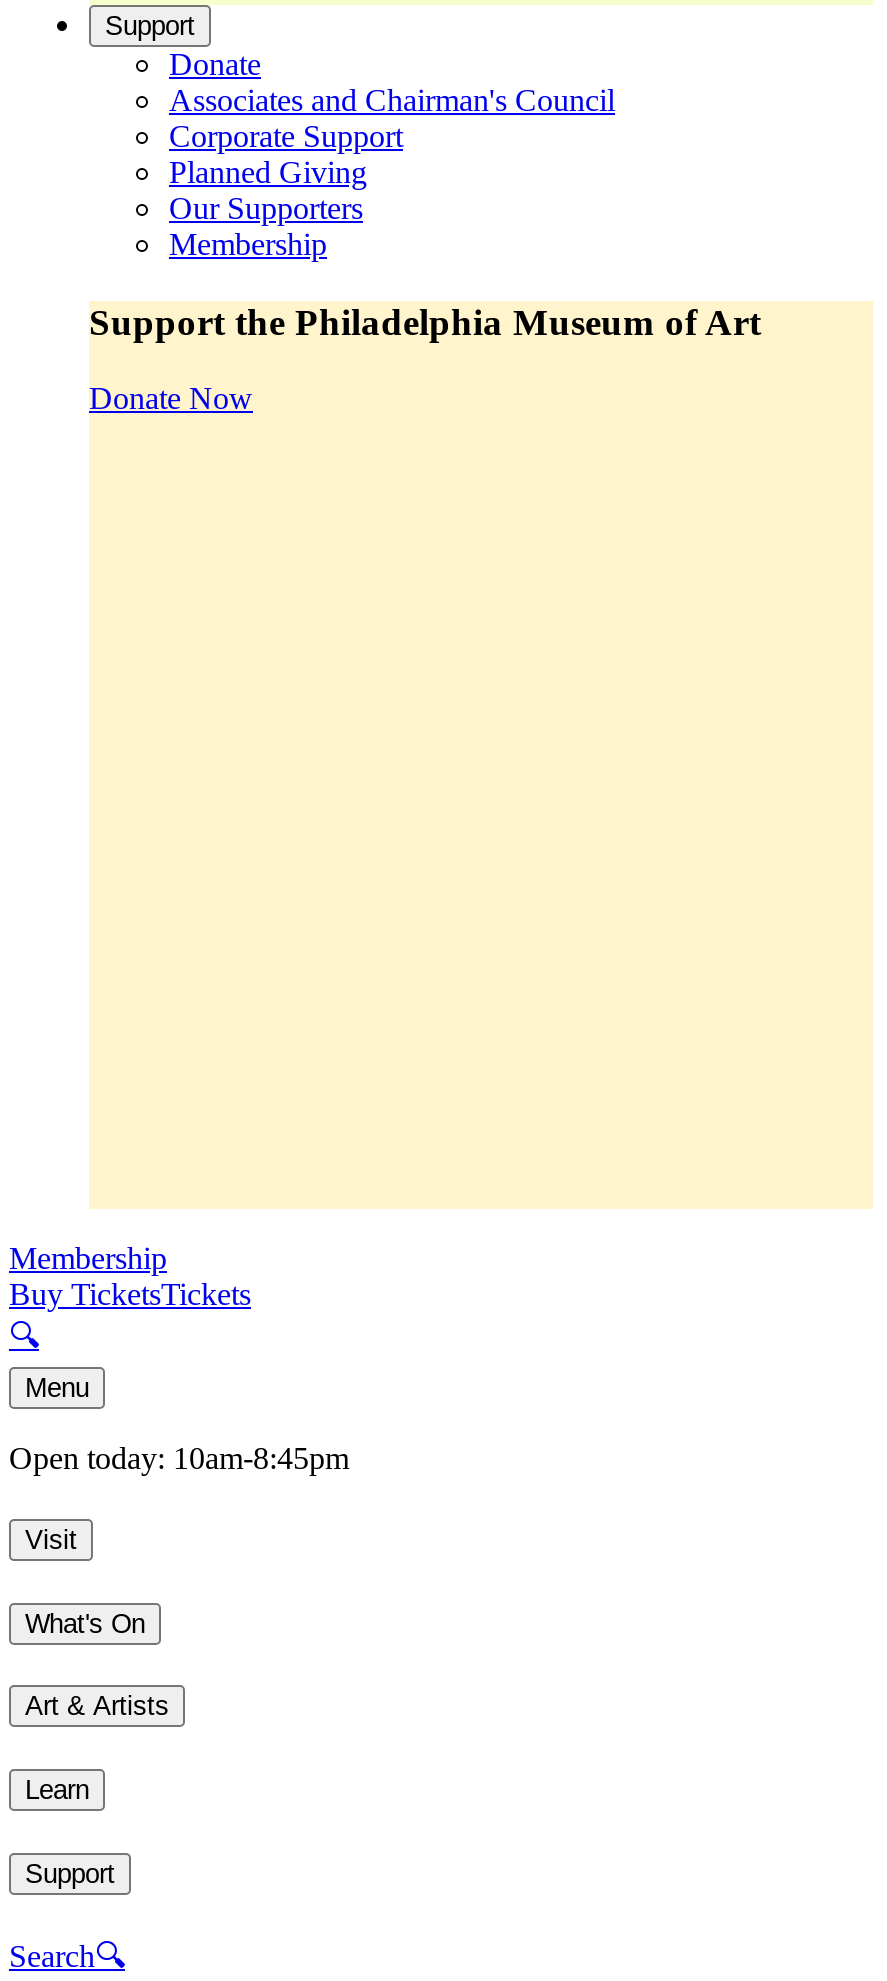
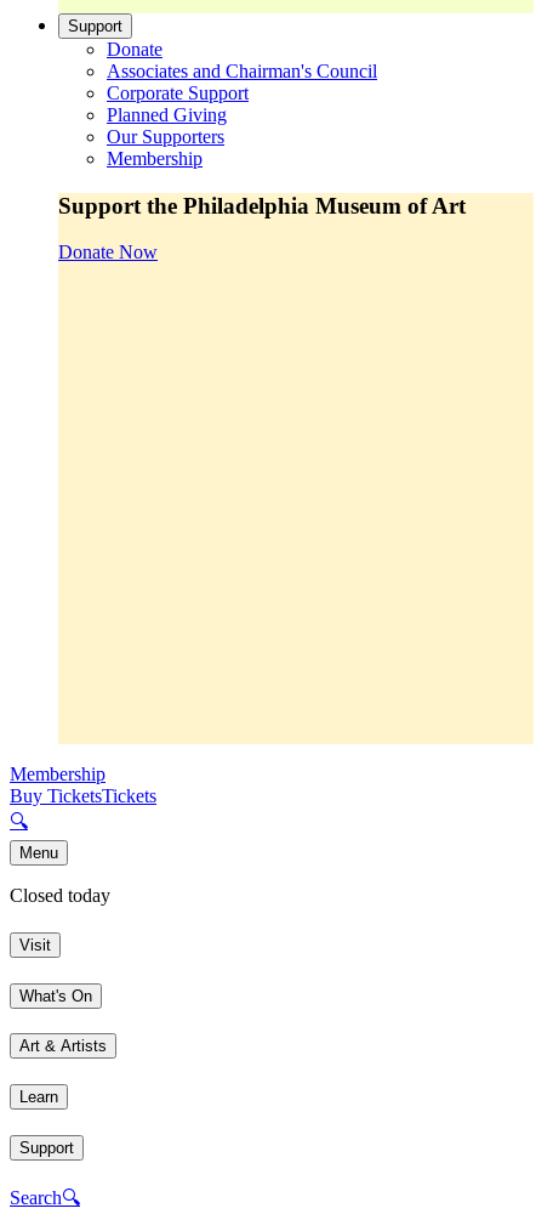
[9,1442,349,1476] Open today: 10am-8:45pm -> [10,885,110,906] Closed today

